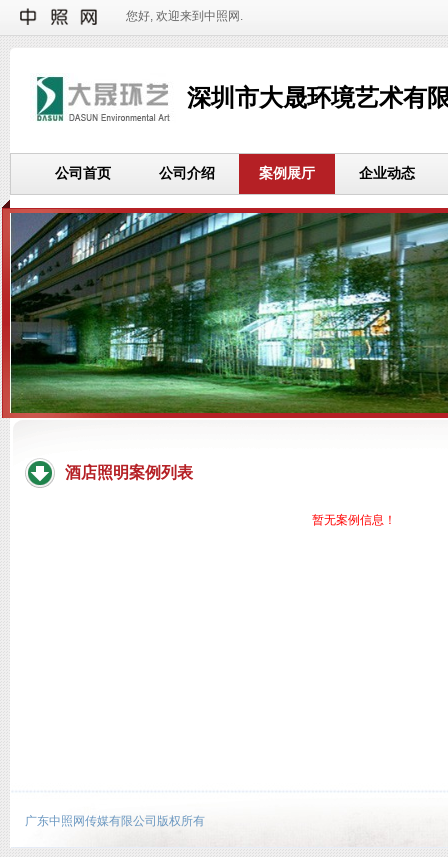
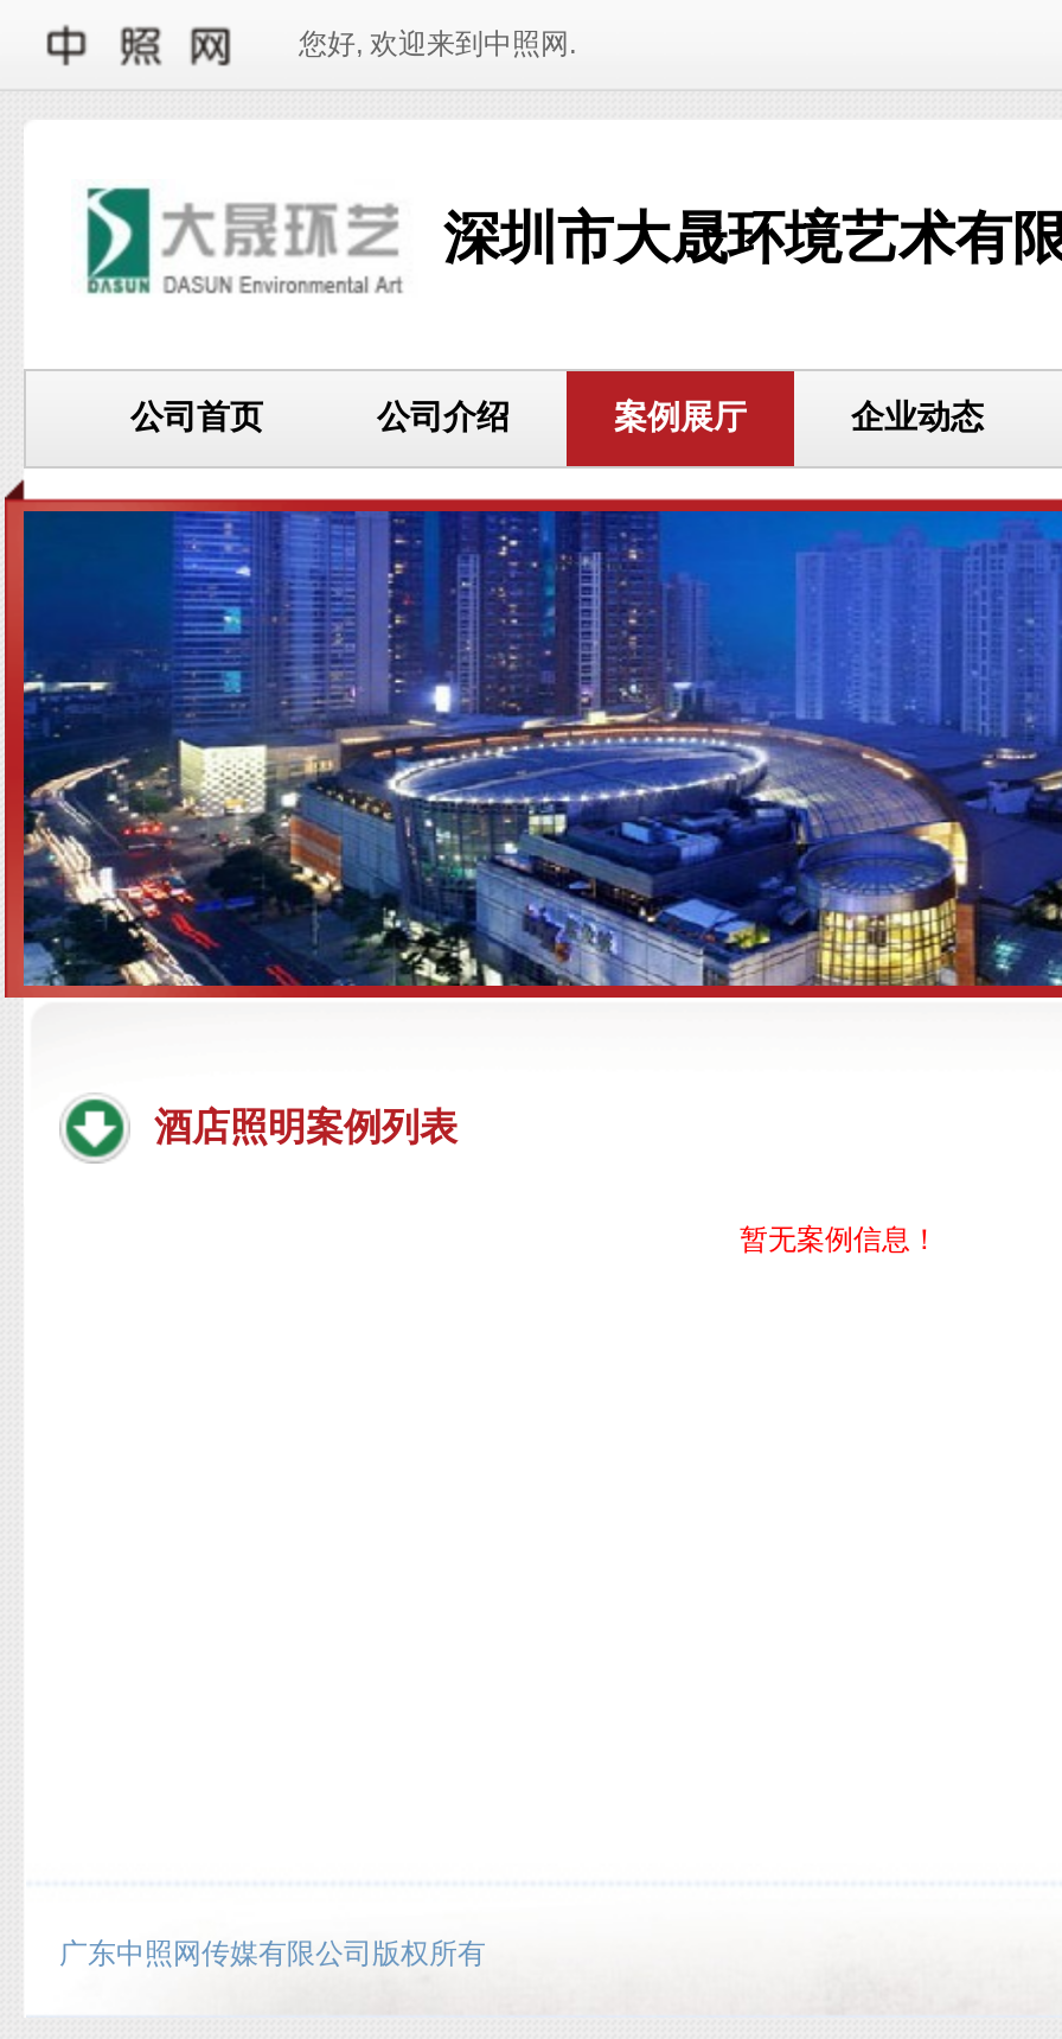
[9,212,445,414] [image] -> [21,509,1055,988] [image]

